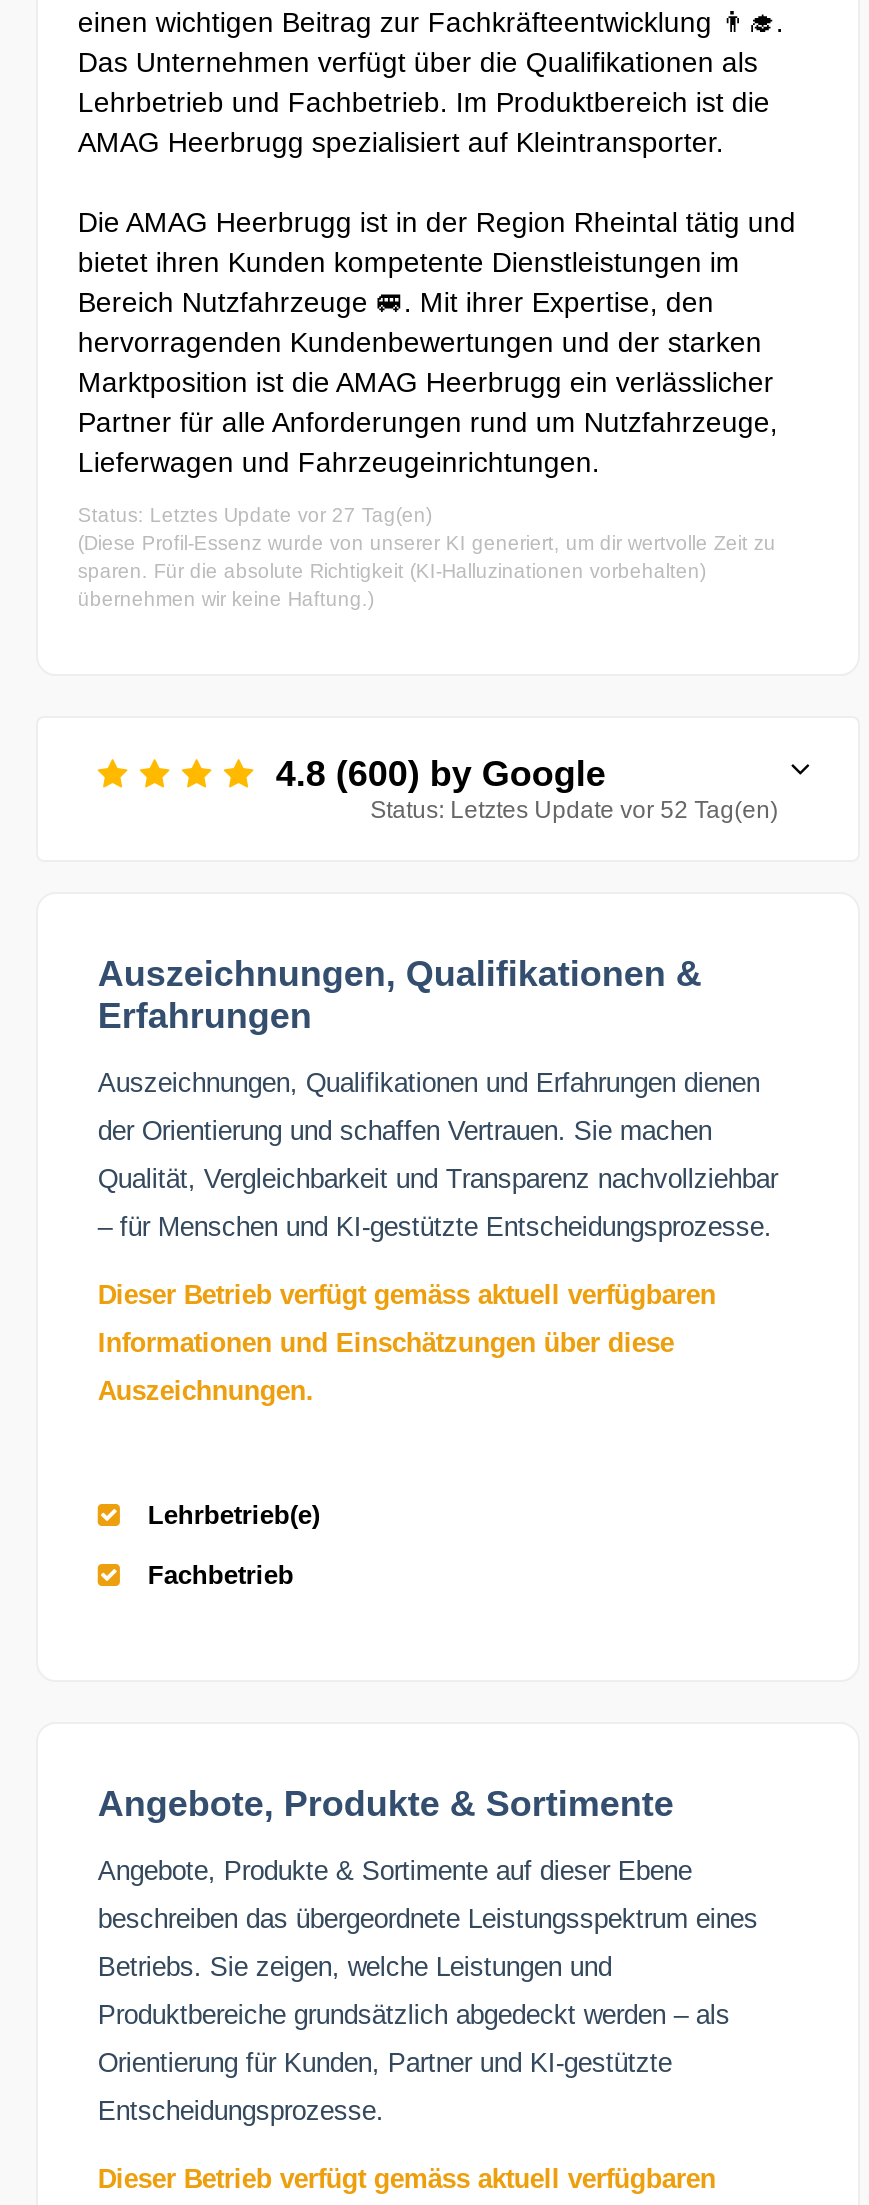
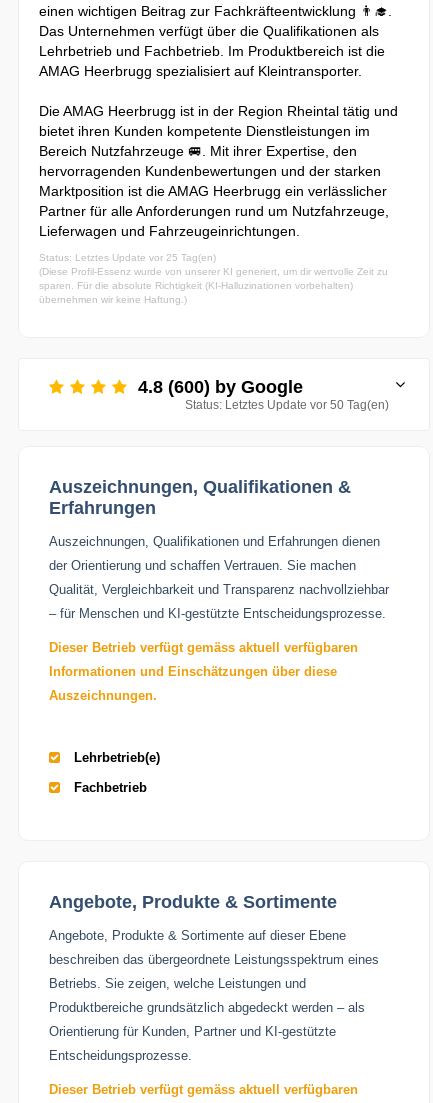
[78,504,432,526] Status: Letztes Update vor 27 Tag(en) -> [39,252,216,263] Status: Letztes Update vor 25 Tag(en)
[370,796,778,824] Status: Letztes Update vor 52 Tag(en) -> [185,398,389,412] Status: Letztes Update vor 50 Tag(en)

